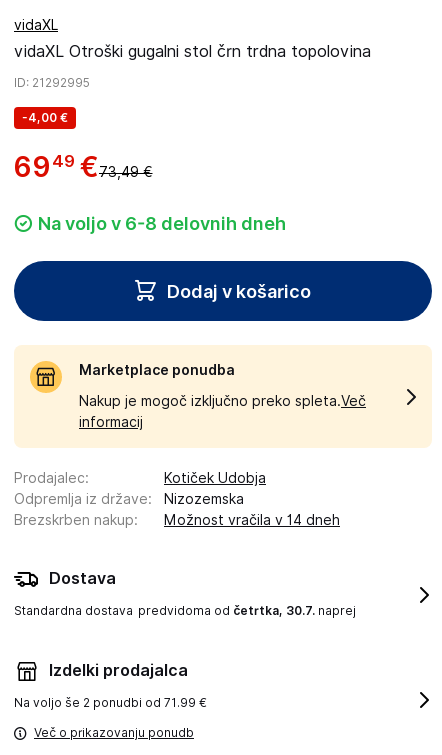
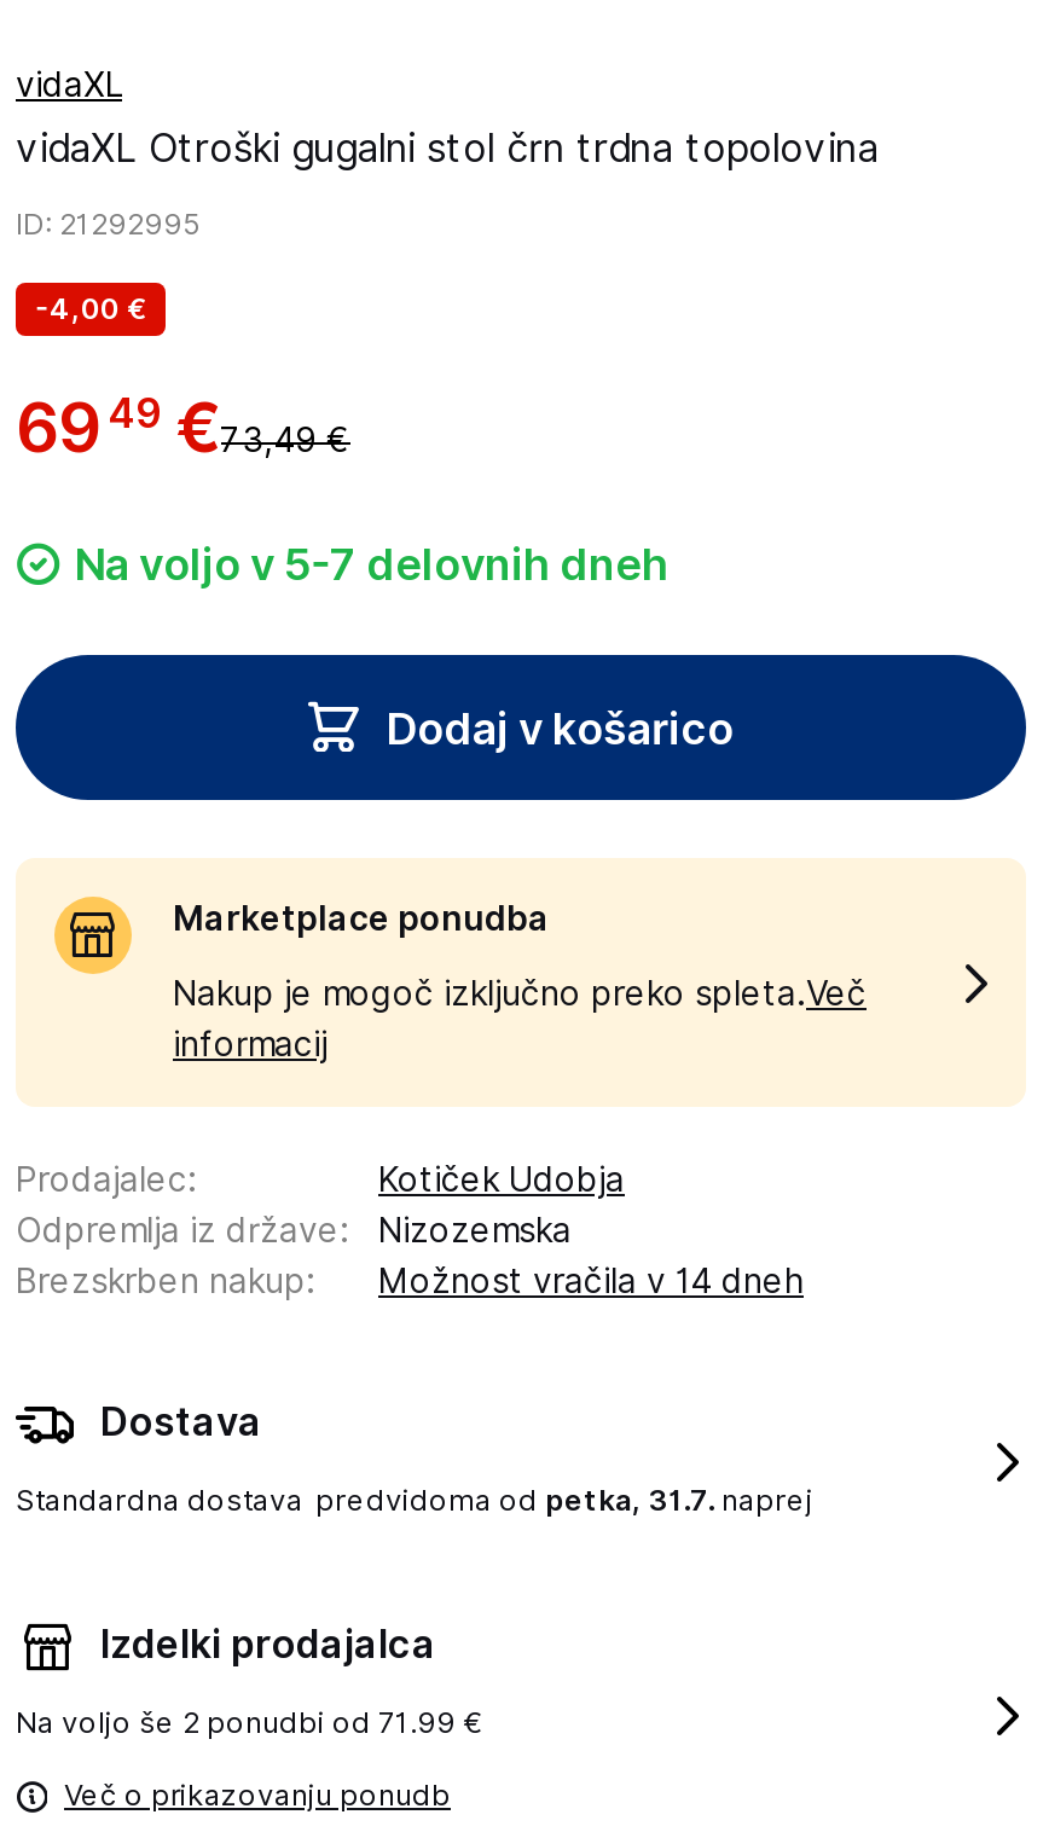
[38,213,286,234] Na voljo v 6-8 delovnih dneh -> [74,539,668,590] Na voljo v 5-7 delovnih dneh
[14,603,356,618] Standardna dostava predvidoma od četrtka, 30.7. naprej -> [16,1482,813,1518] Standardna dostava predvidoma od petka, 31.7. naprej

